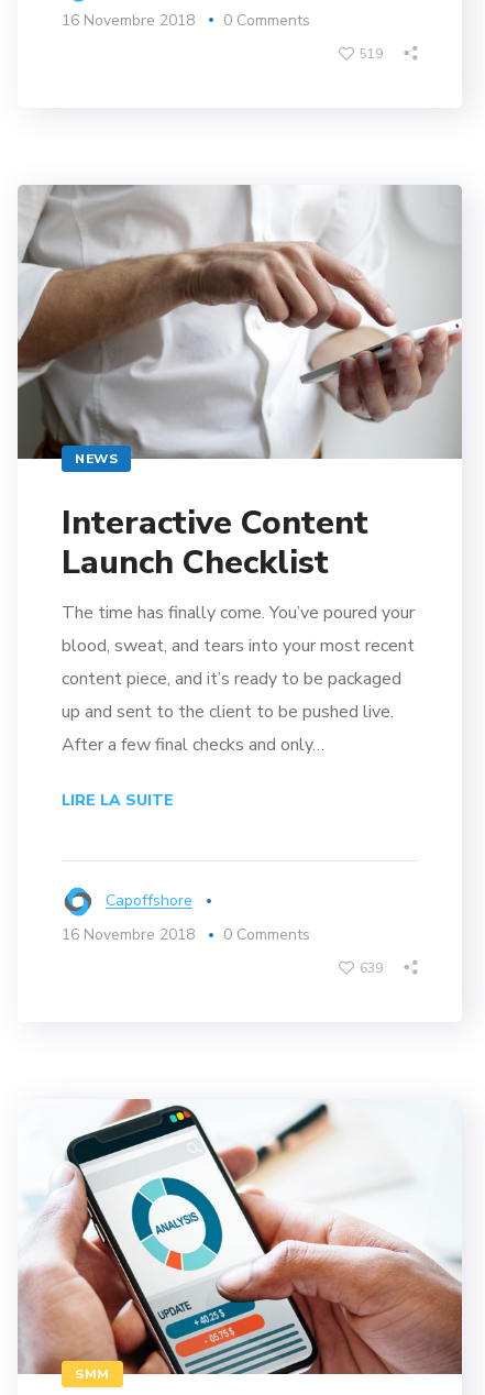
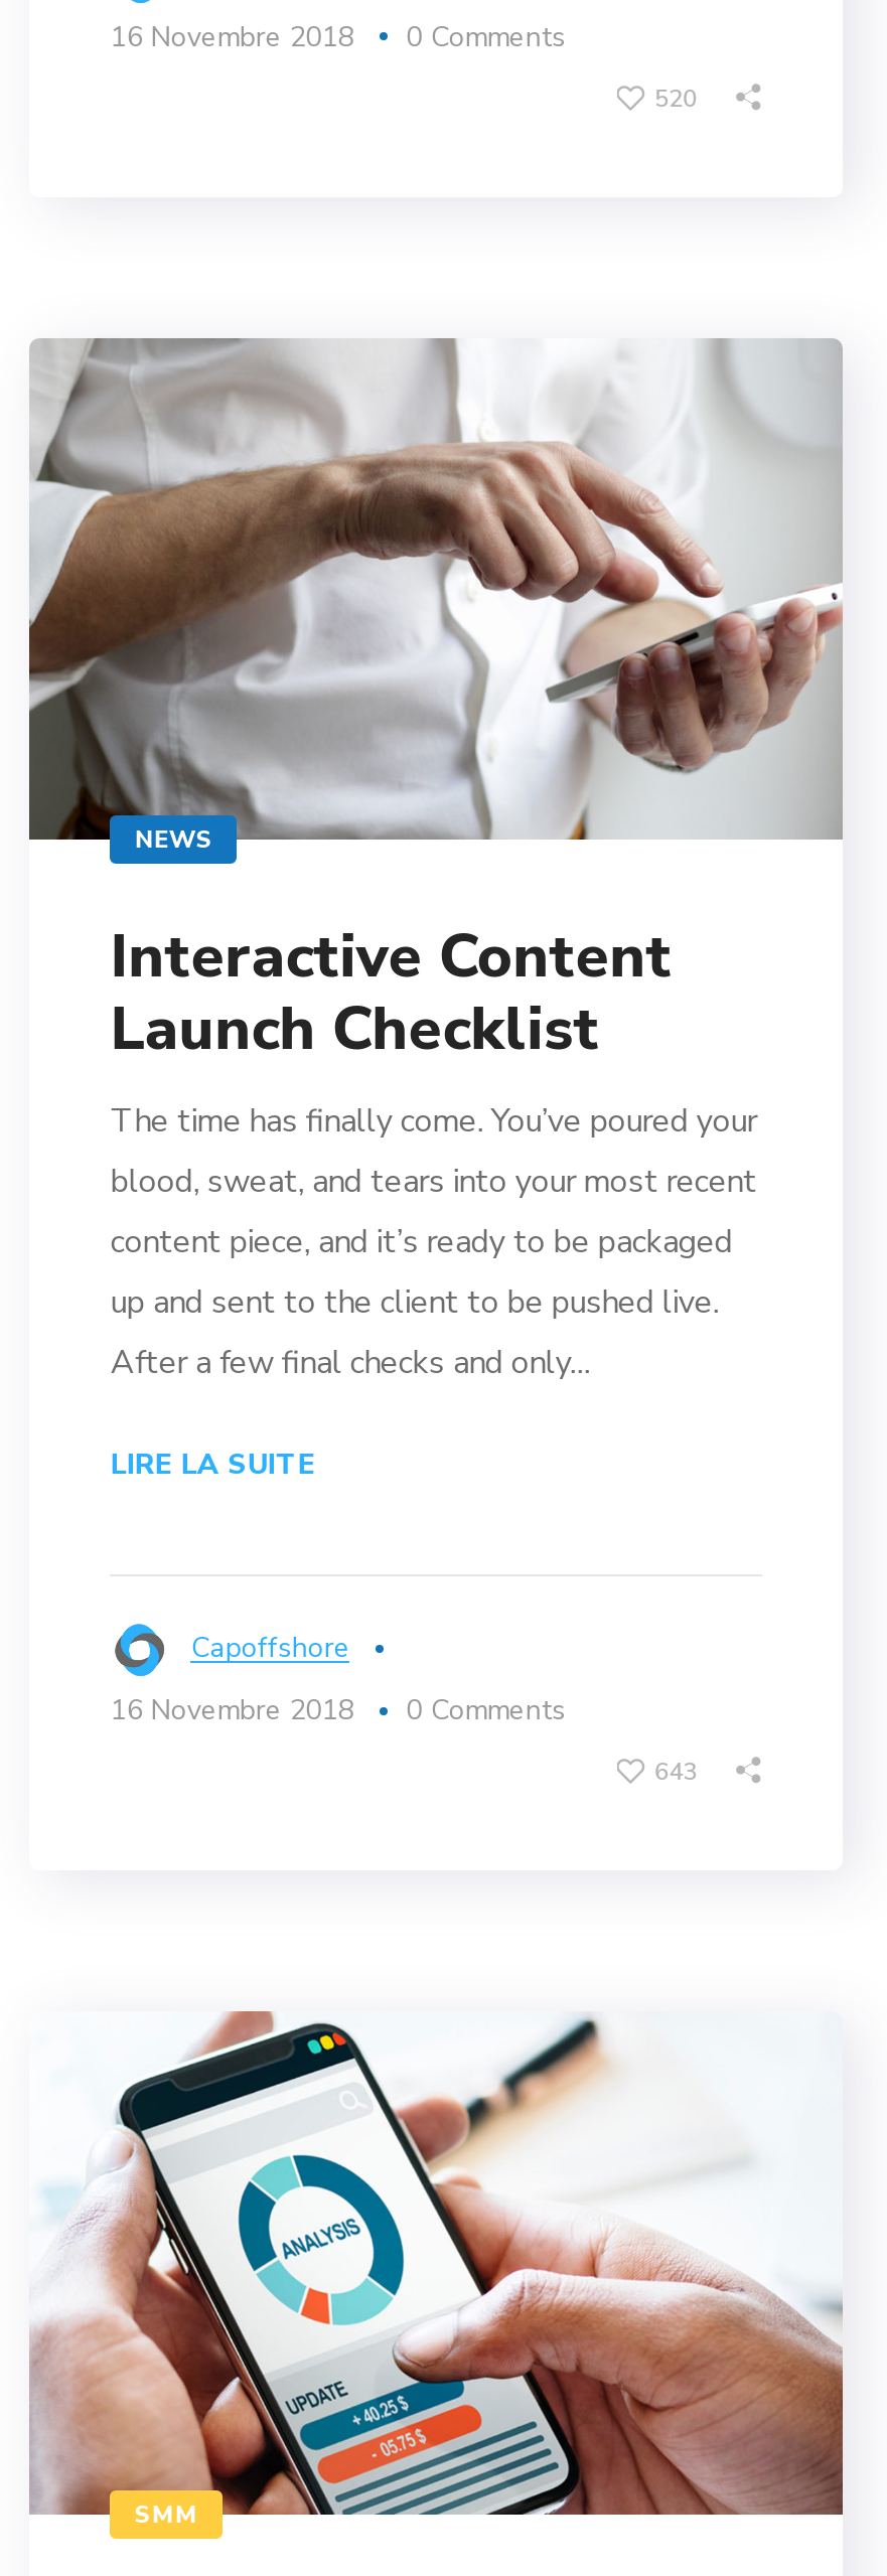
[359,45,382,62] 519 -> [655,82,697,114] 520
[359,959,382,977] 639 -> [655,1756,697,1788] 643

